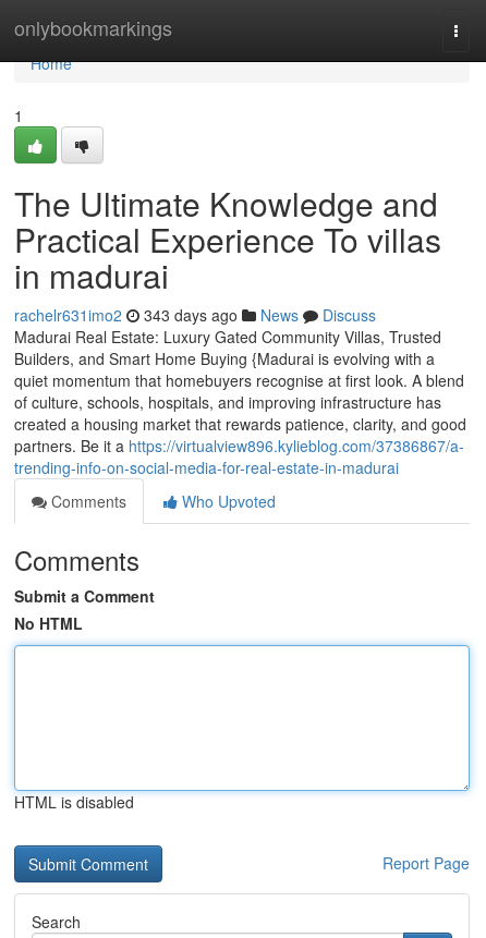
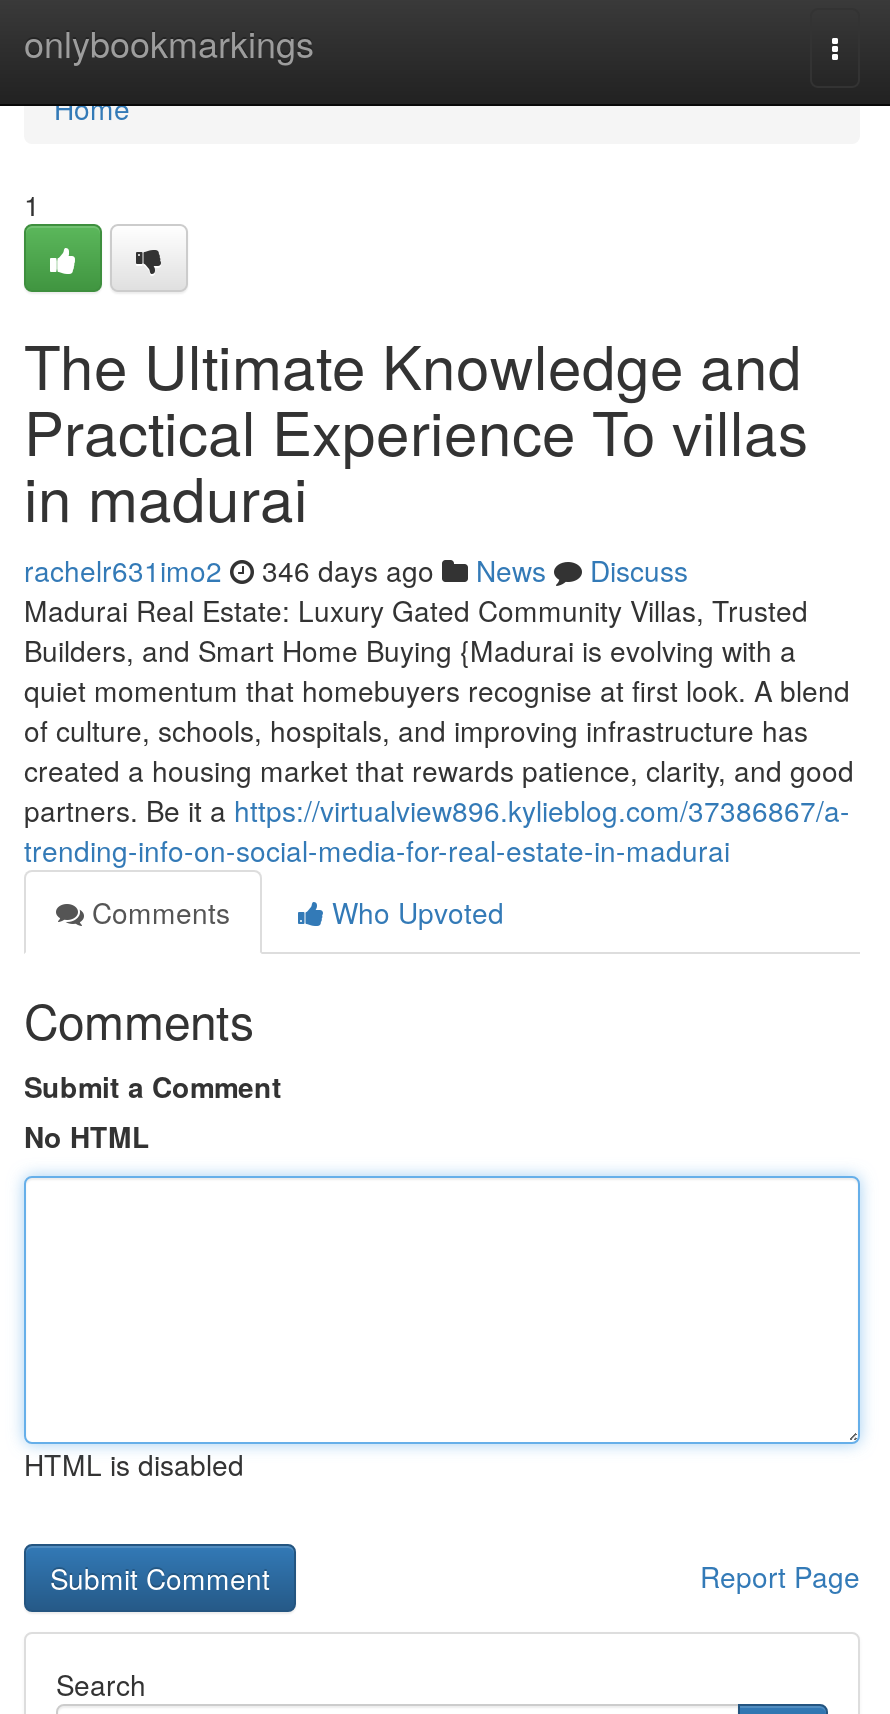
[14,304,376,326] rachelr631imo2 343 days ago News Discuss -> [24,550,688,590] rachelr631imo2 346 days ago News Discuss

